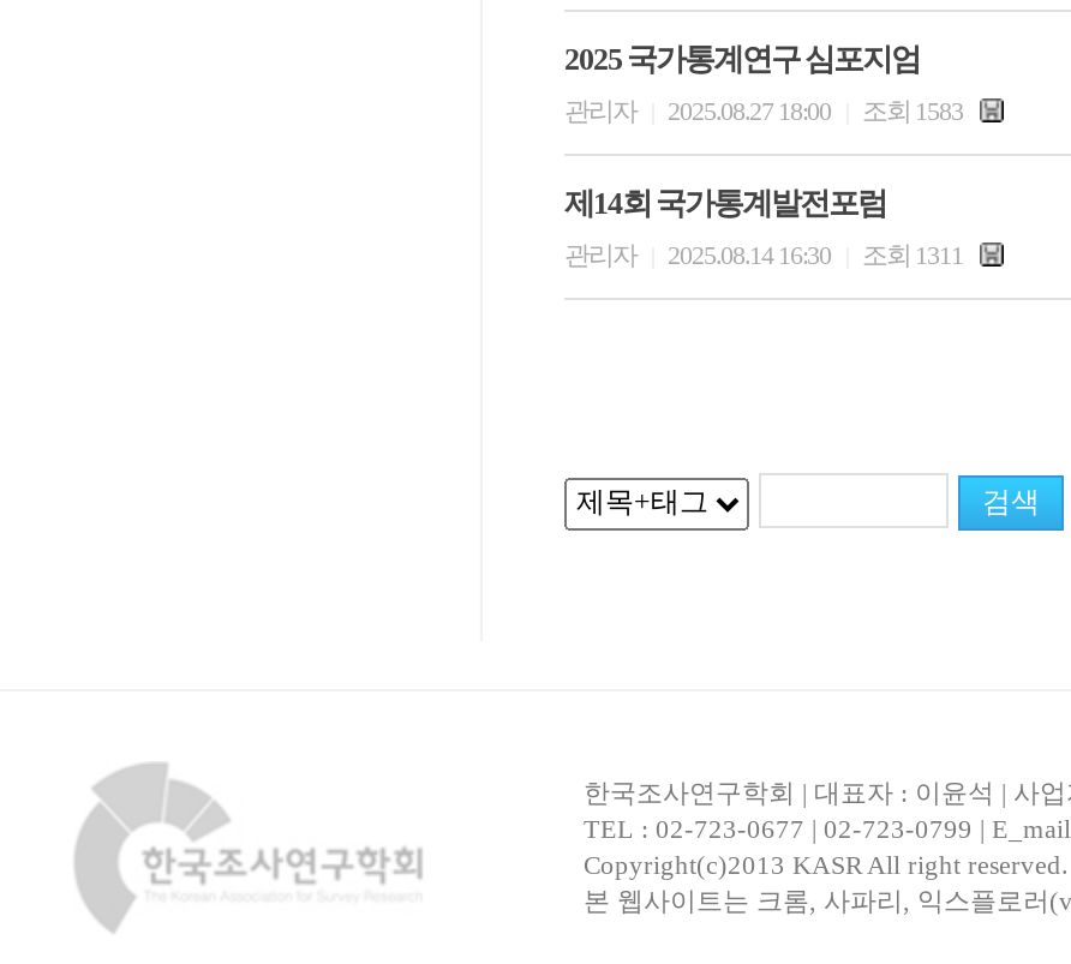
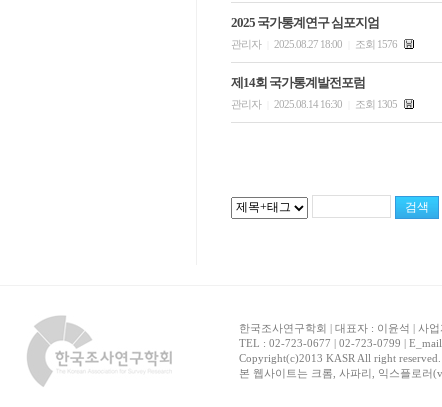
[564,96,968,125] 관리자 2025.08.27 18:00 조회 1583 -> [231,38,399,50] 관리자 2025.08.27 18:00 조회 1576
[564,240,968,269] 관리자 2025.08.14 16:30 조회 1311 -> [231,98,399,110] 관리자 2025.08.14 16:30 조회 1305

